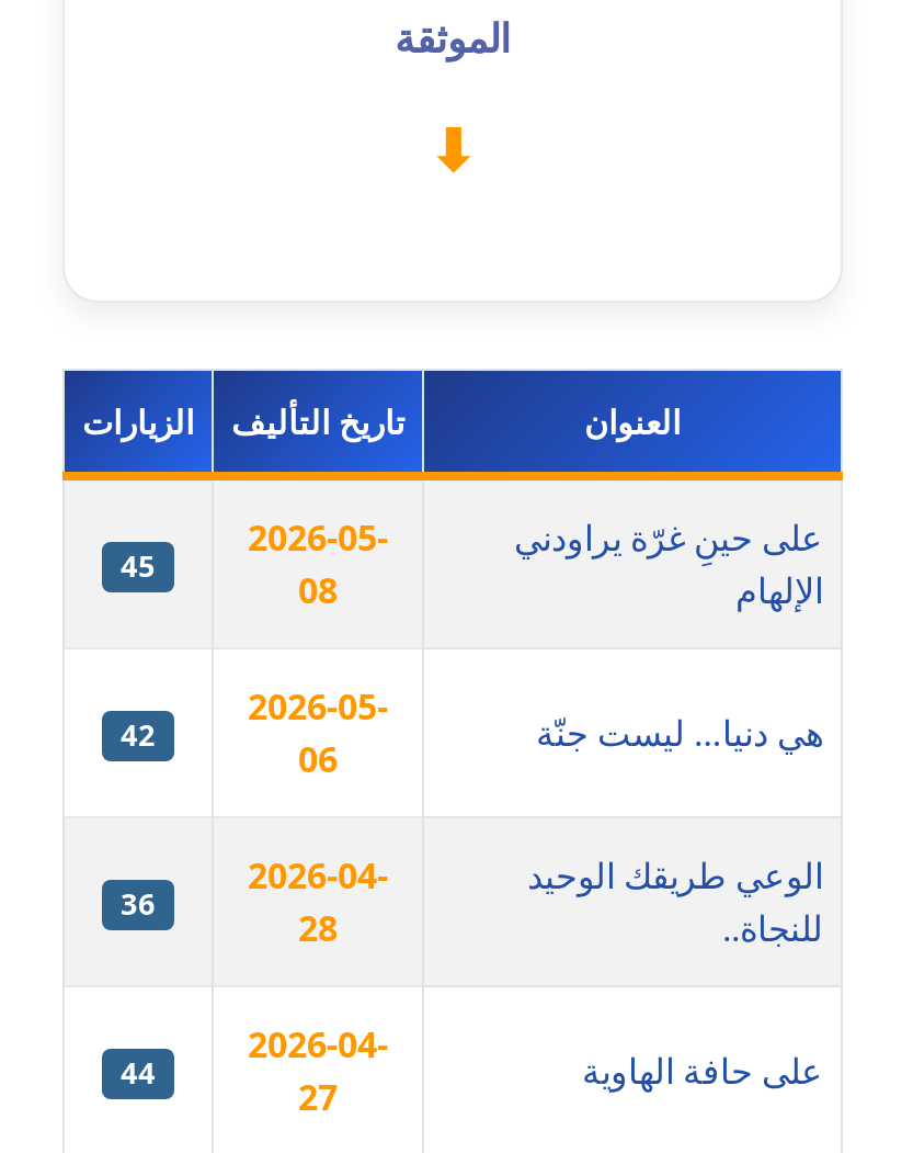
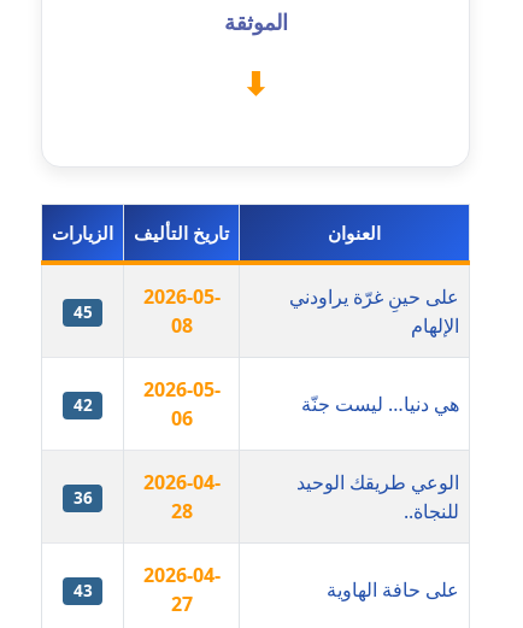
[121,1053,156,1093] 44 -> [73,580,92,601] 43

